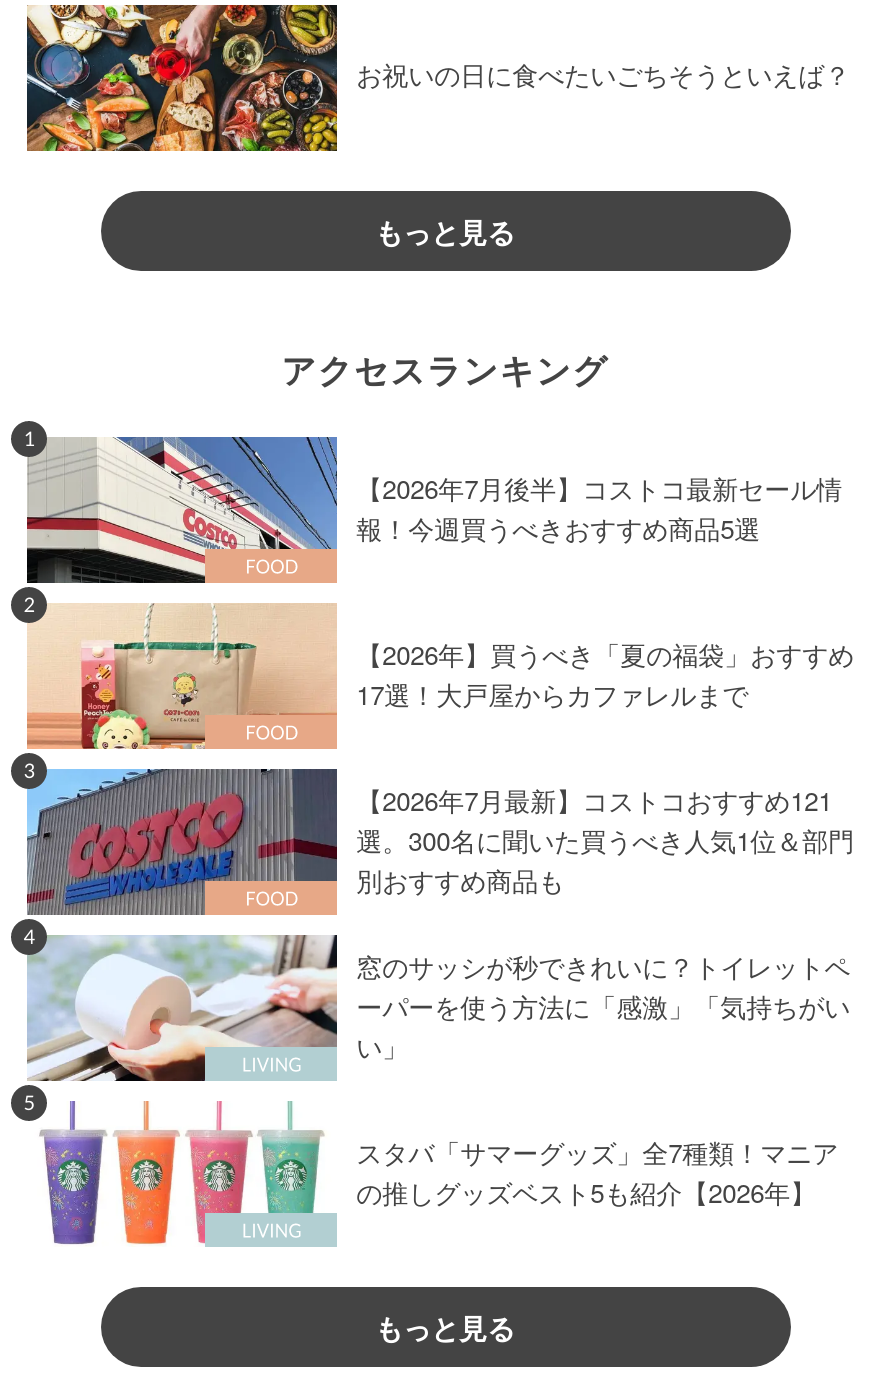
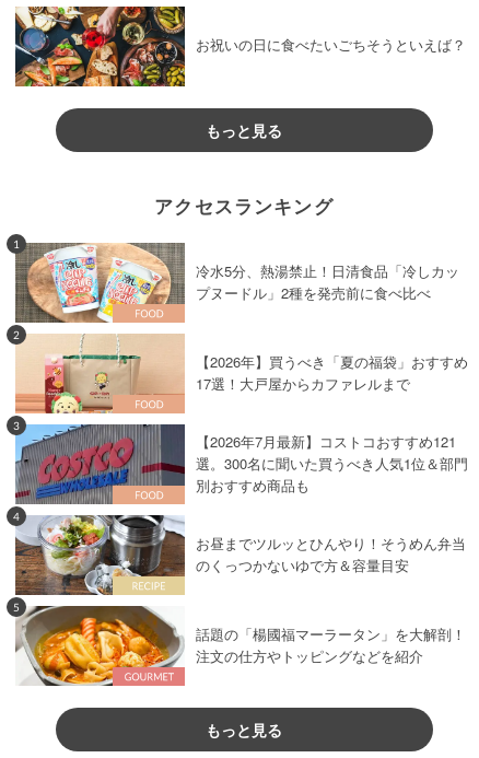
[25,435,842,585] [image] | 【2026年7月後半】コストコ最新セール情 | 報！今週買うべきおすすめ商品5選 -> [14,242,459,324] [image] | 冷水5分、熱湯禁止！日清食品「冷しカッ | プヌードル」2種を発売前に食べ比べ
[27,935,850,1083] [image] | 窓のサッシが秒できれいに？トイレットペ | ーパーを使う方法に「感激」「気持ちがい | い」 -> [14,514,466,596] [image] | お昼までツルッとひんやり！そうめん弁当 | のくっつかないゆで方＆容量目安
[27,1101,838,1247] [image] | スタバ「サマーグッズ」全7種類！マニア | の推しグッズベスト5も紹介【2026年】 -> [14,605,466,687] [image] | 話題の「楊國福マーラータン」を大解剖！ | 注文の仕方やトッピングなどを紹介

